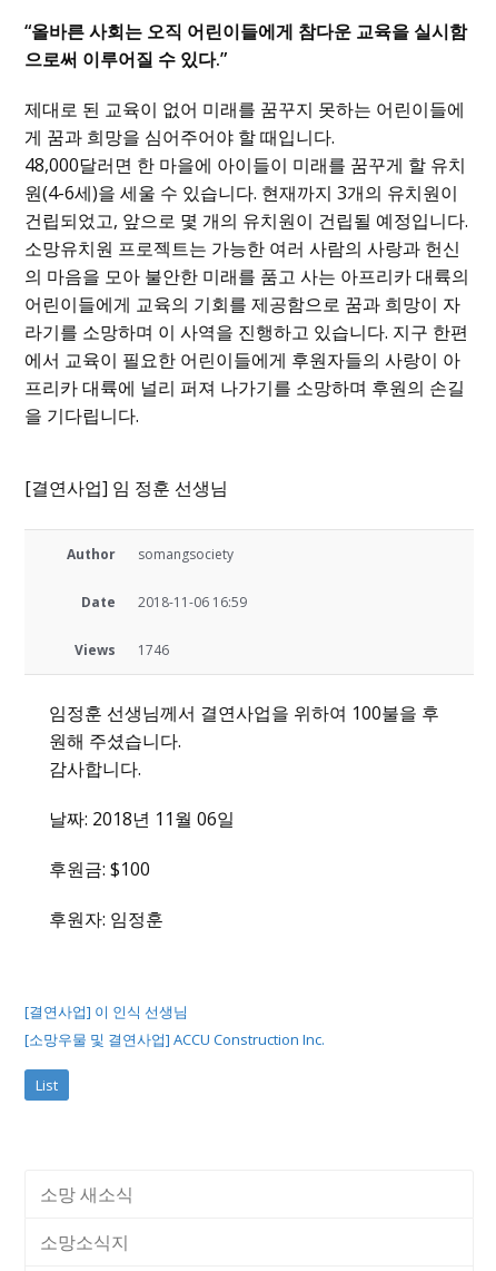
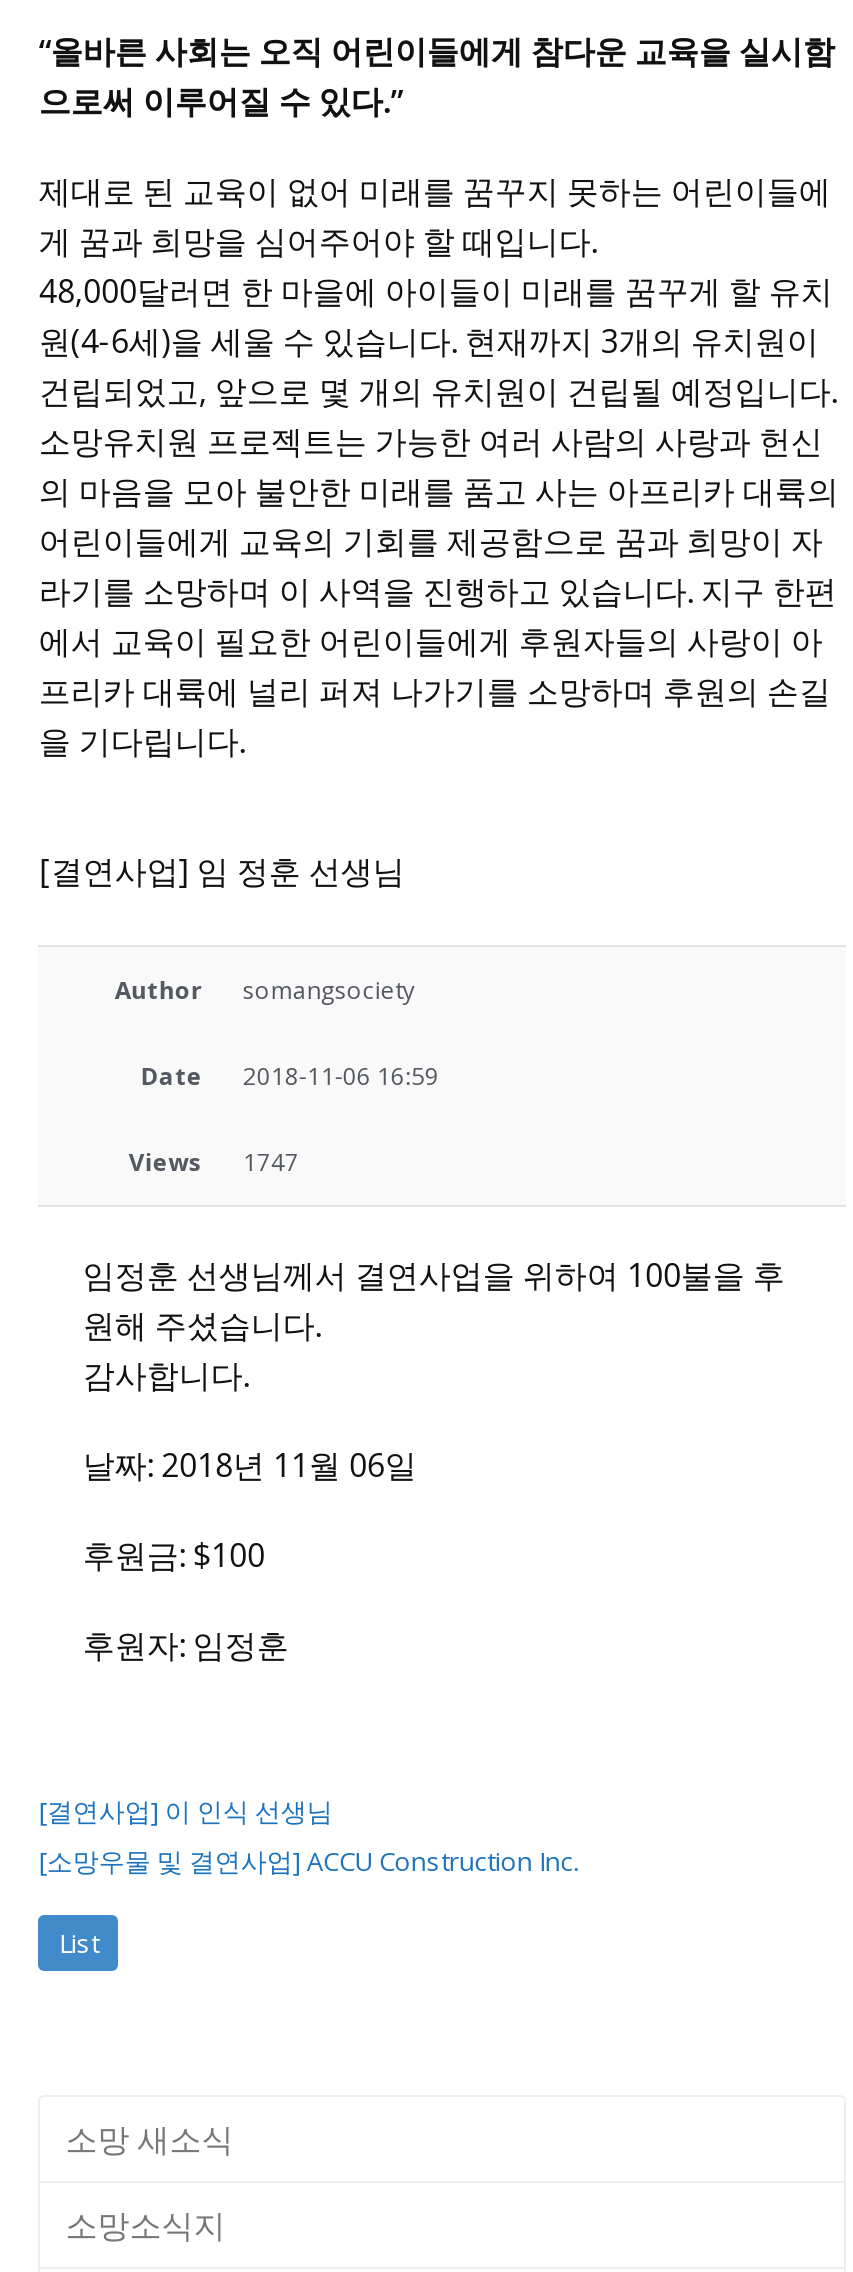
[75,641,169,659] Views 1746 -> [129,1145,299,1179] Views 1747

